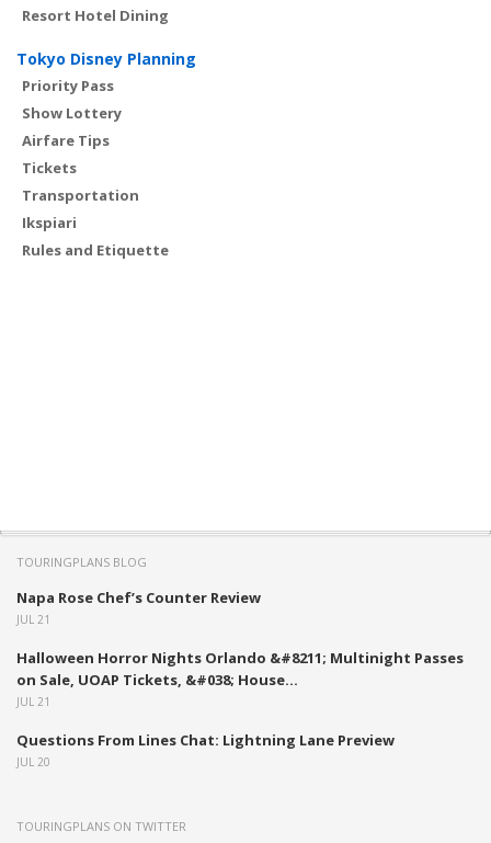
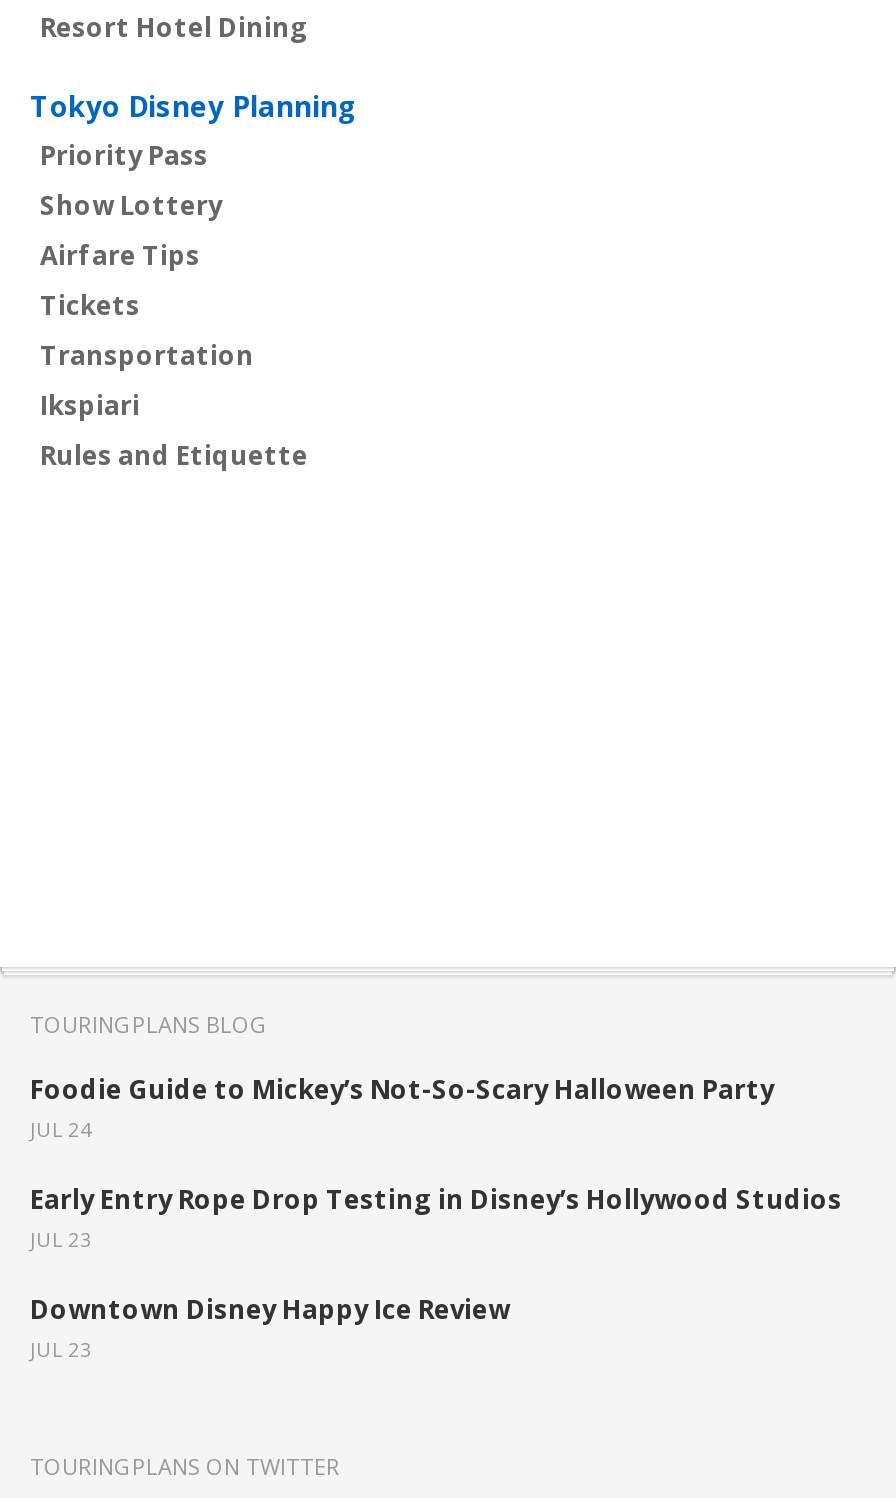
[16,587,261,627] Napa Rose Chef’s Counter Review | JUL 21 -> [30,1071,774,1143] Foodie Guide to Mickey’s Not-So-Scary Halloween Party | JUL 24
[16,648,464,709] Halloween Horror Nights Orlando &#8211; Multinight Passes | on Sale, UOAP Tickets, &#038; House... | JUL 21 -> [30,1181,842,1253] Early Entry Rope Drop Testing in Disney’s Hollywood Studios | JUL 23
[16,730,395,769] Questions From Lines Chat: Lightning Lane Preview | JUL 20 -> [30,1291,510,1363] Downtown Disney Happy Ice Review | JUL 23

